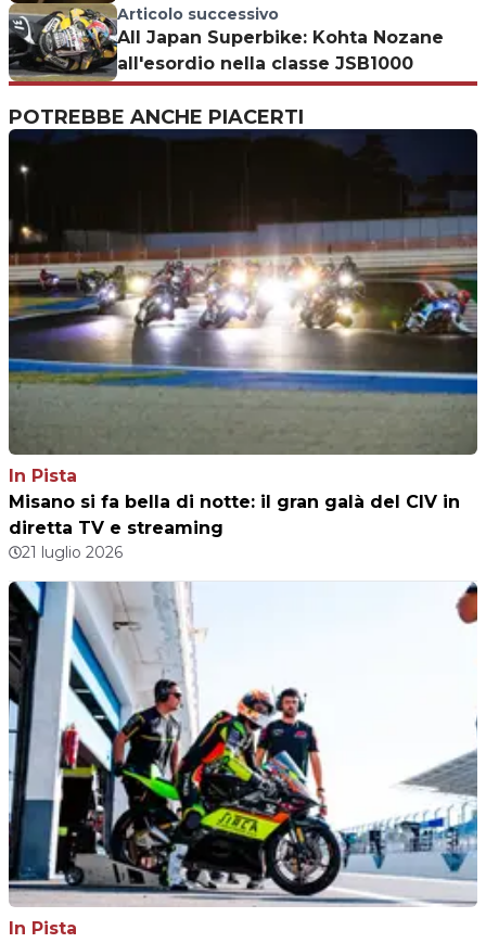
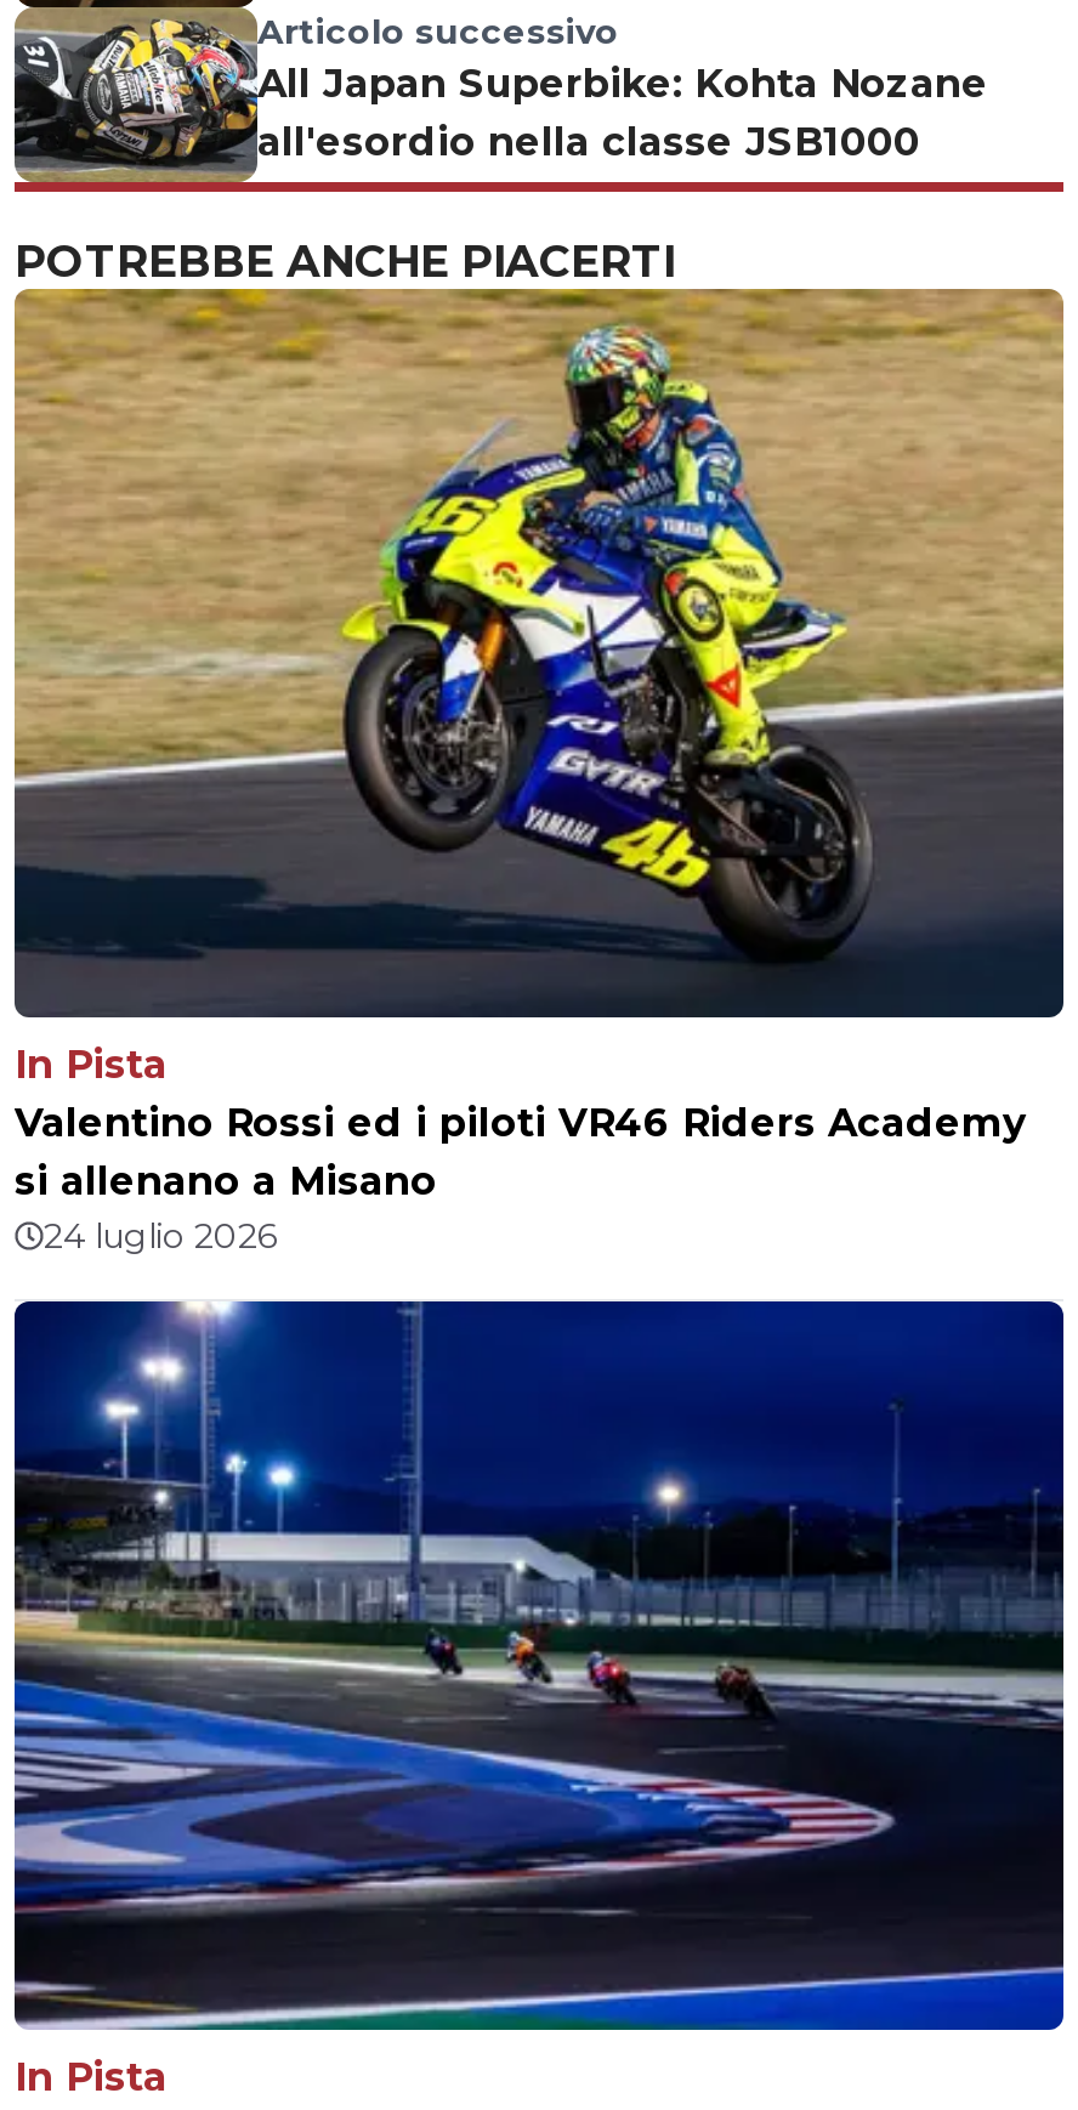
[8,128,478,563] [image] | Misano si fa bella di notte: il gran galà del CIV in | diretta TV e streaming | 21 luglio 2026 -> [12,287,1066,1259] [image] | Valentino Rossi ed i piloti VR46 Riders Academy | si allenano a Misano | 24 luglio 2026
[9,581,478,907] [image] -> [12,1299,1066,2032] [image]

